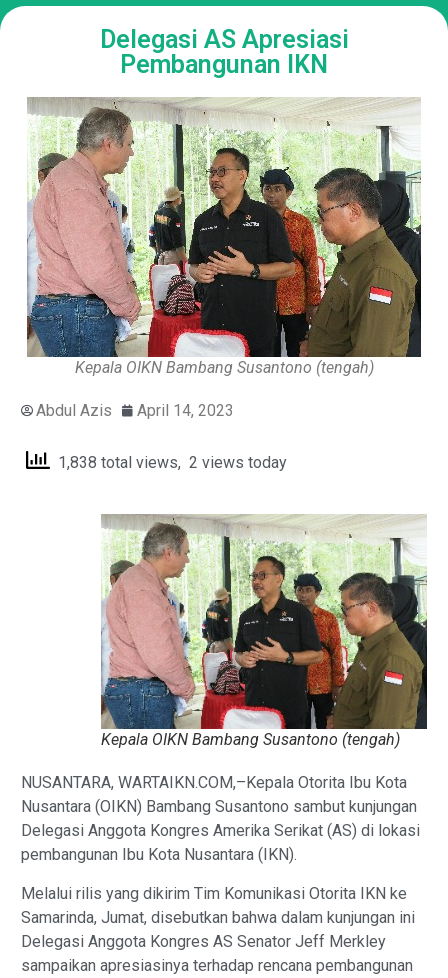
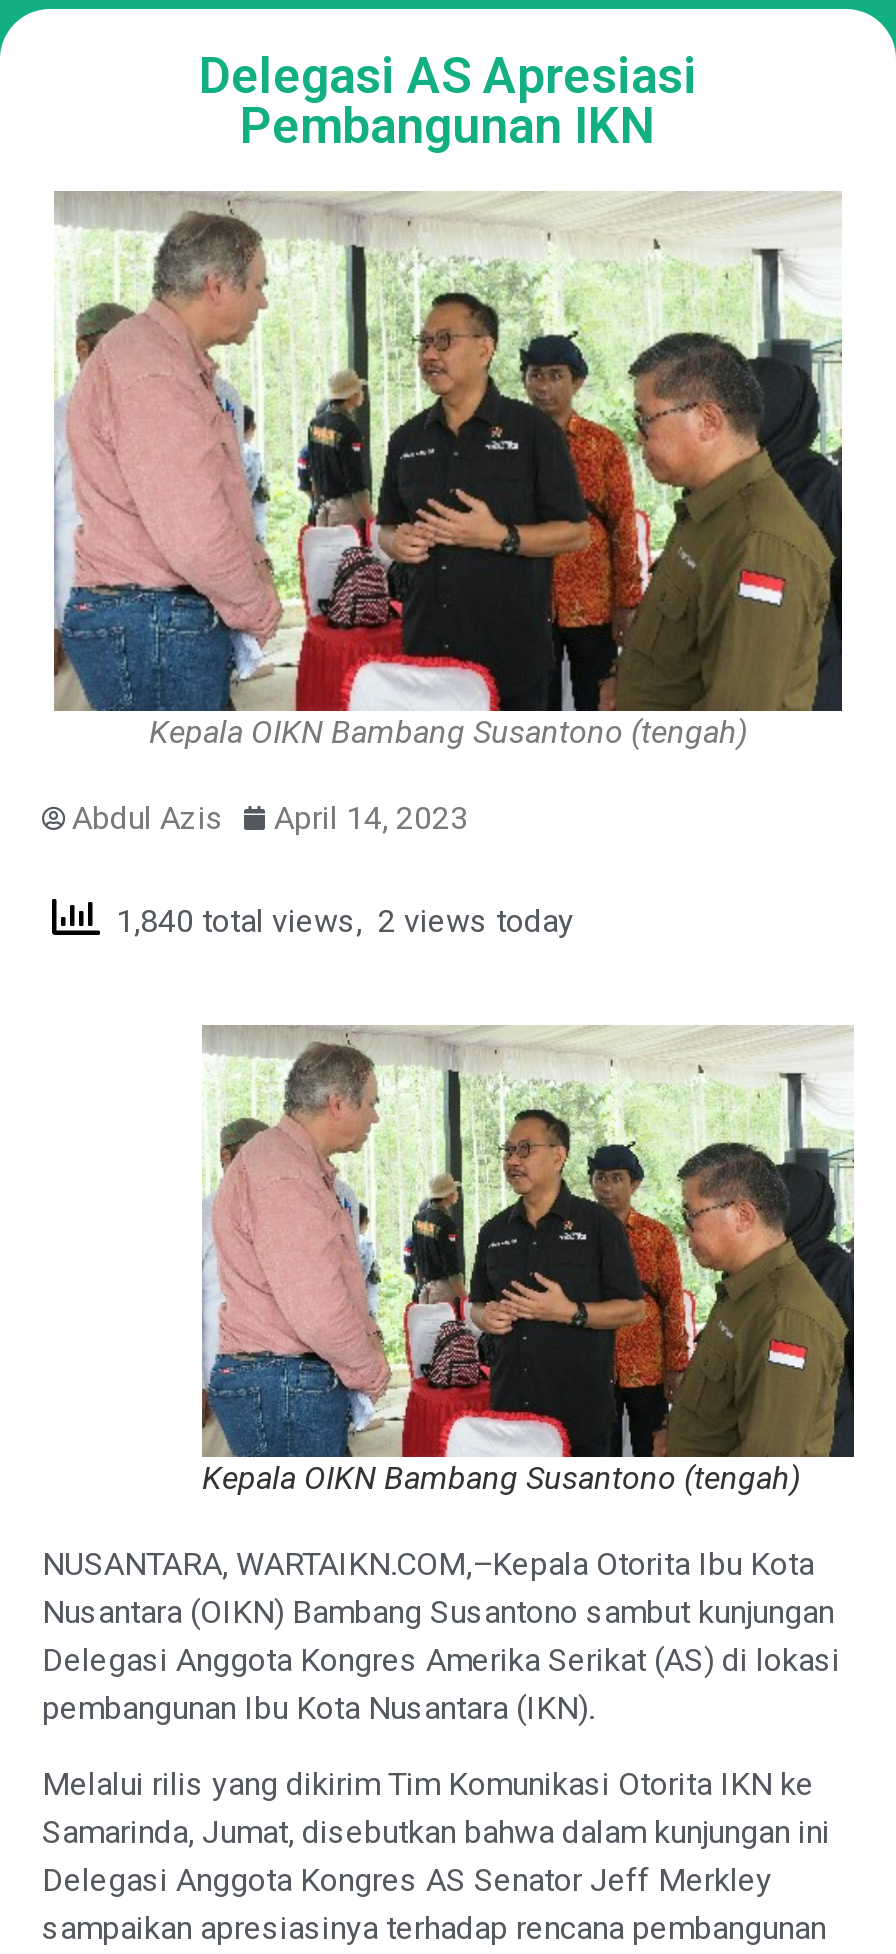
[50,452,287,471] 1,838 total views, 2 views today -> [100,903,574,941] 1,840 total views, 2 views today

